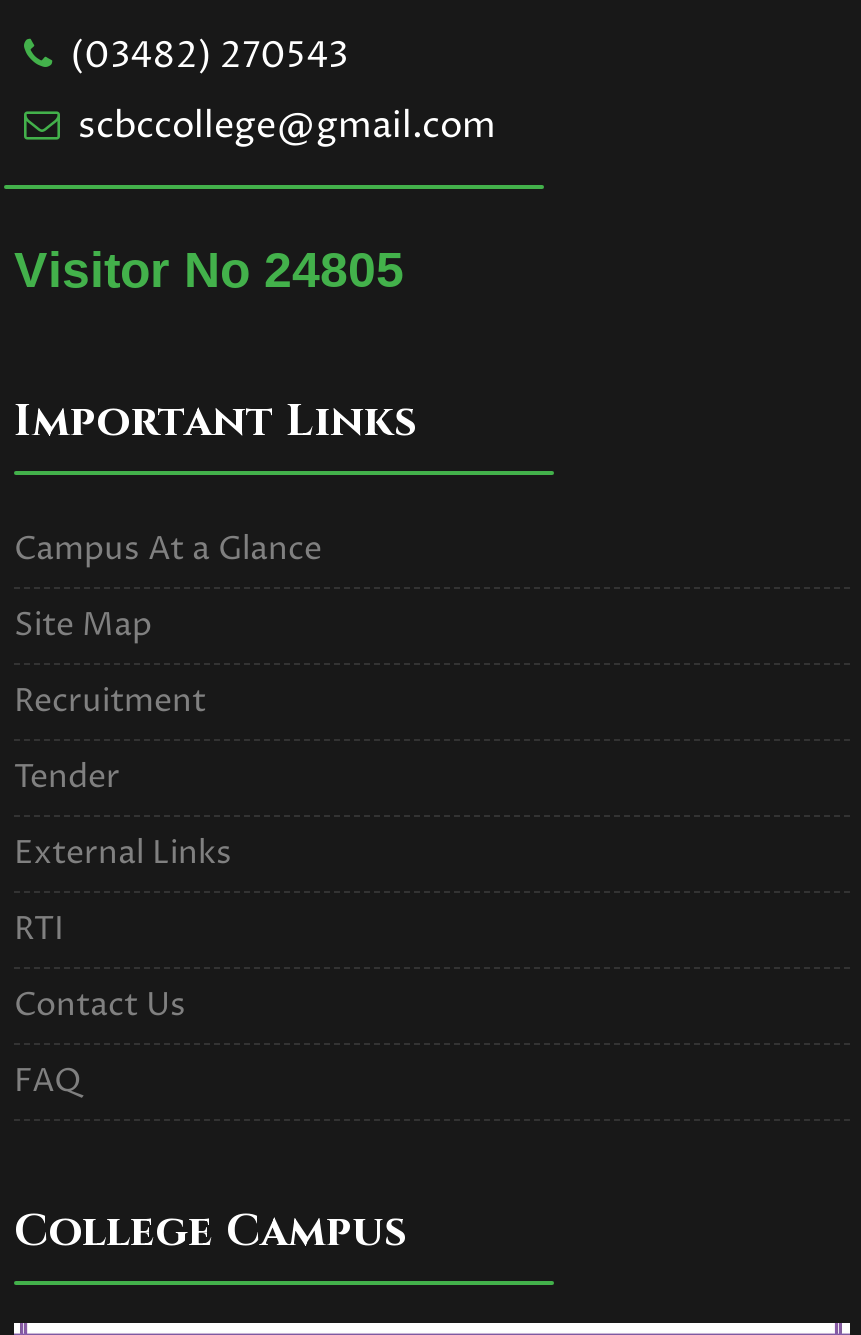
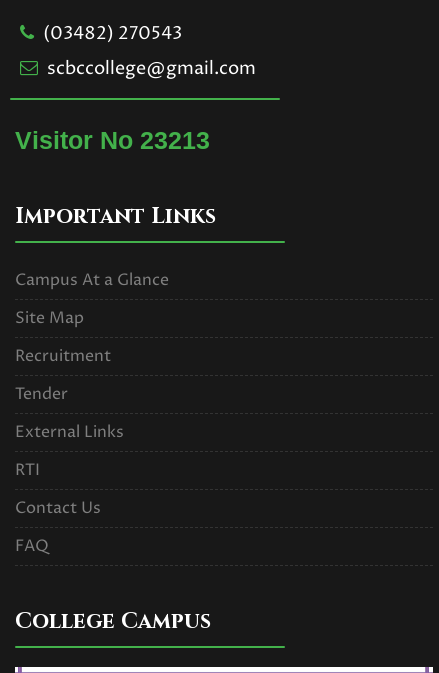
[14,242,404,298] Visitor No 24805 -> [15,126,210,154] Visitor No 23213

